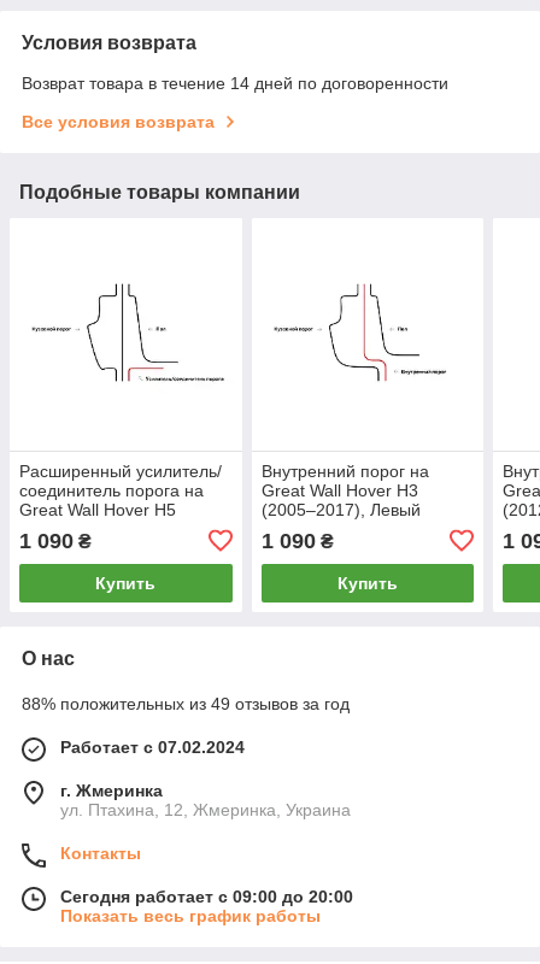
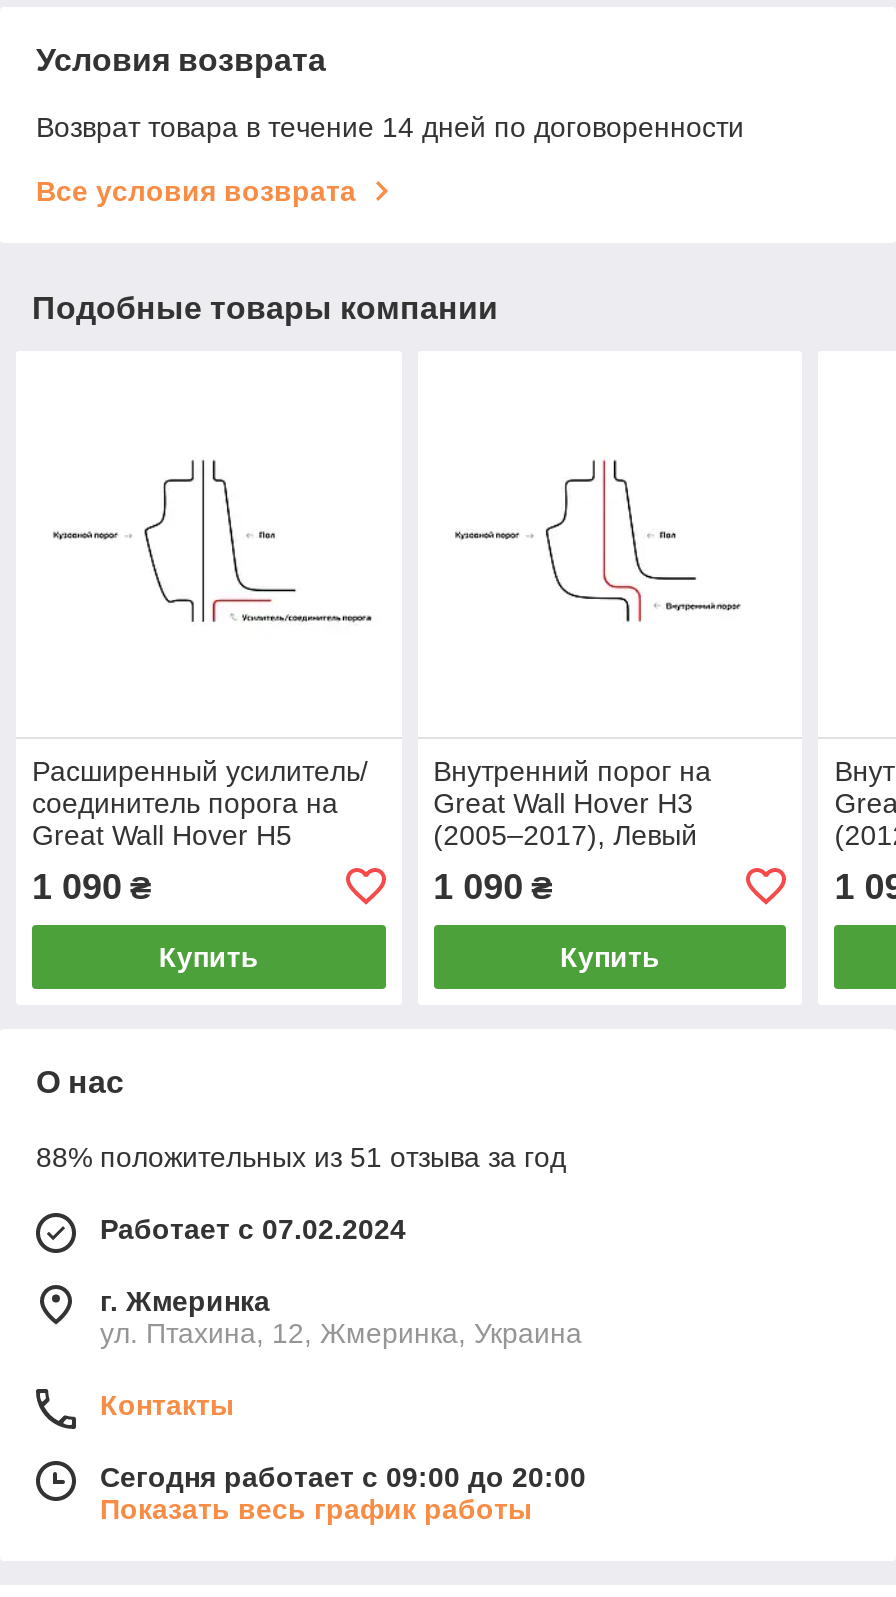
[22,694,350,713] 88% положительных из 49 отзывов за год -> [36,1141,566,1173] 88% положительных из 51 отзыва за год

